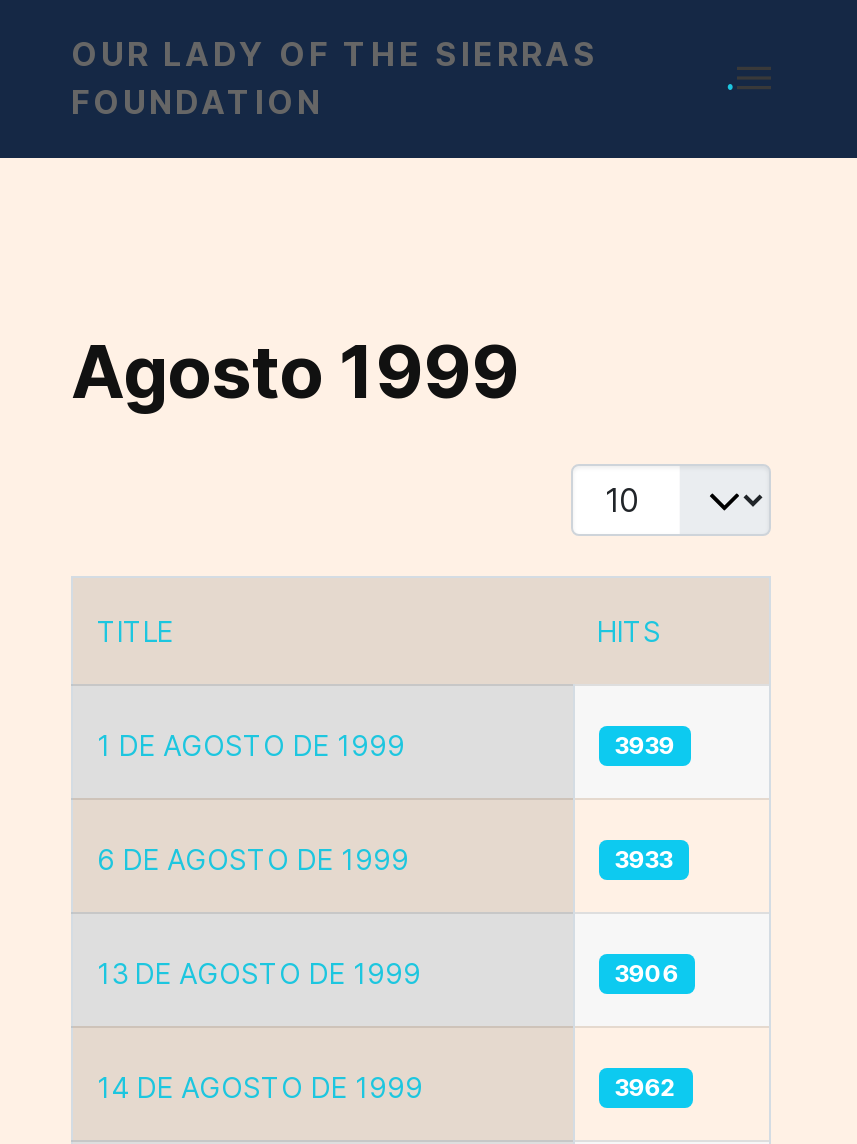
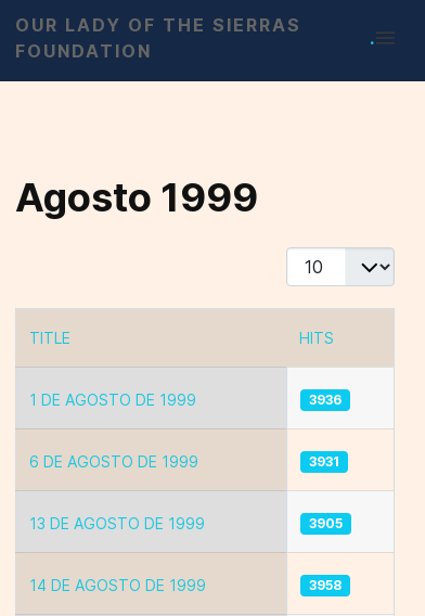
[615,730,675,760] 3939 -> [309,392,341,408] 3936
[615,844,673,874] 3933 -> [309,453,339,470] 3931
[615,958,679,988] 3906 -> [309,515,342,531] 3905
[615,1072,677,1102] 3962 -> [309,577,341,593] 3958

